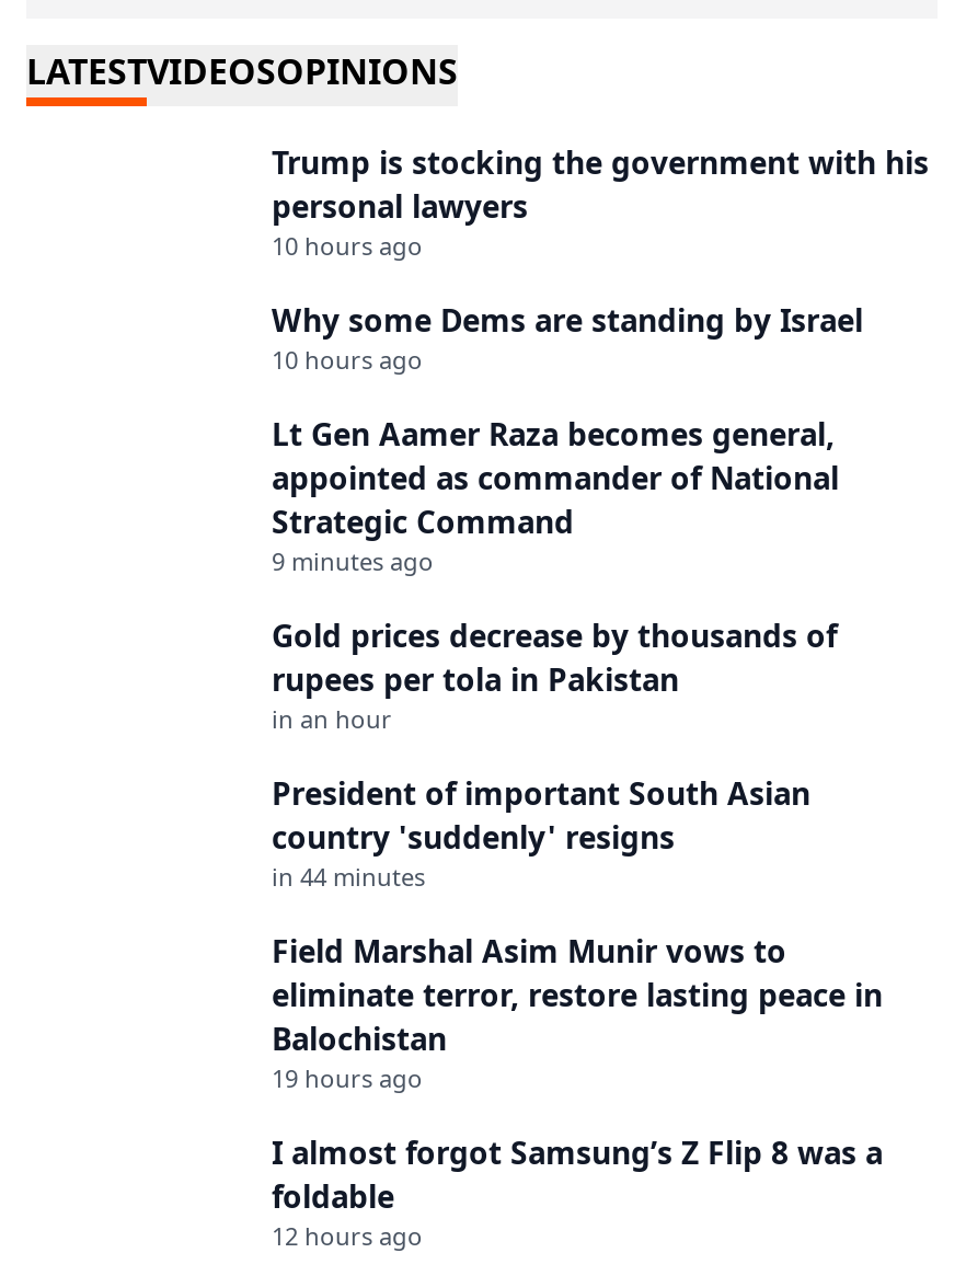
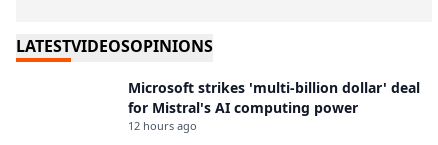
[272,140,929,1216] Trump is stocking the government with his | personal lawyers | 10 hours ago | Why some Dems are standing by Israel | 10 hours ago | Lt Gen Aamer Raza becomes general, | appointed as commander of National | Strategic Command | 9 minutes ago | Gold prices decrease by thousands of | rupees per tola in Pakistan | in an hour | President of important South Asian | country 'suddenly' resigns | in 44 minutes | Field Marshal Asim Munir vows to | eliminate terror, restore lasting peace in | Balochistan | 19 hours ago | I almost forgot Samsung’s Z Flip 8 was a | foldable -> [128,77,420,116] Microsoft strikes 'multi-billion dollar' deal | for Mistral's AI computing power

